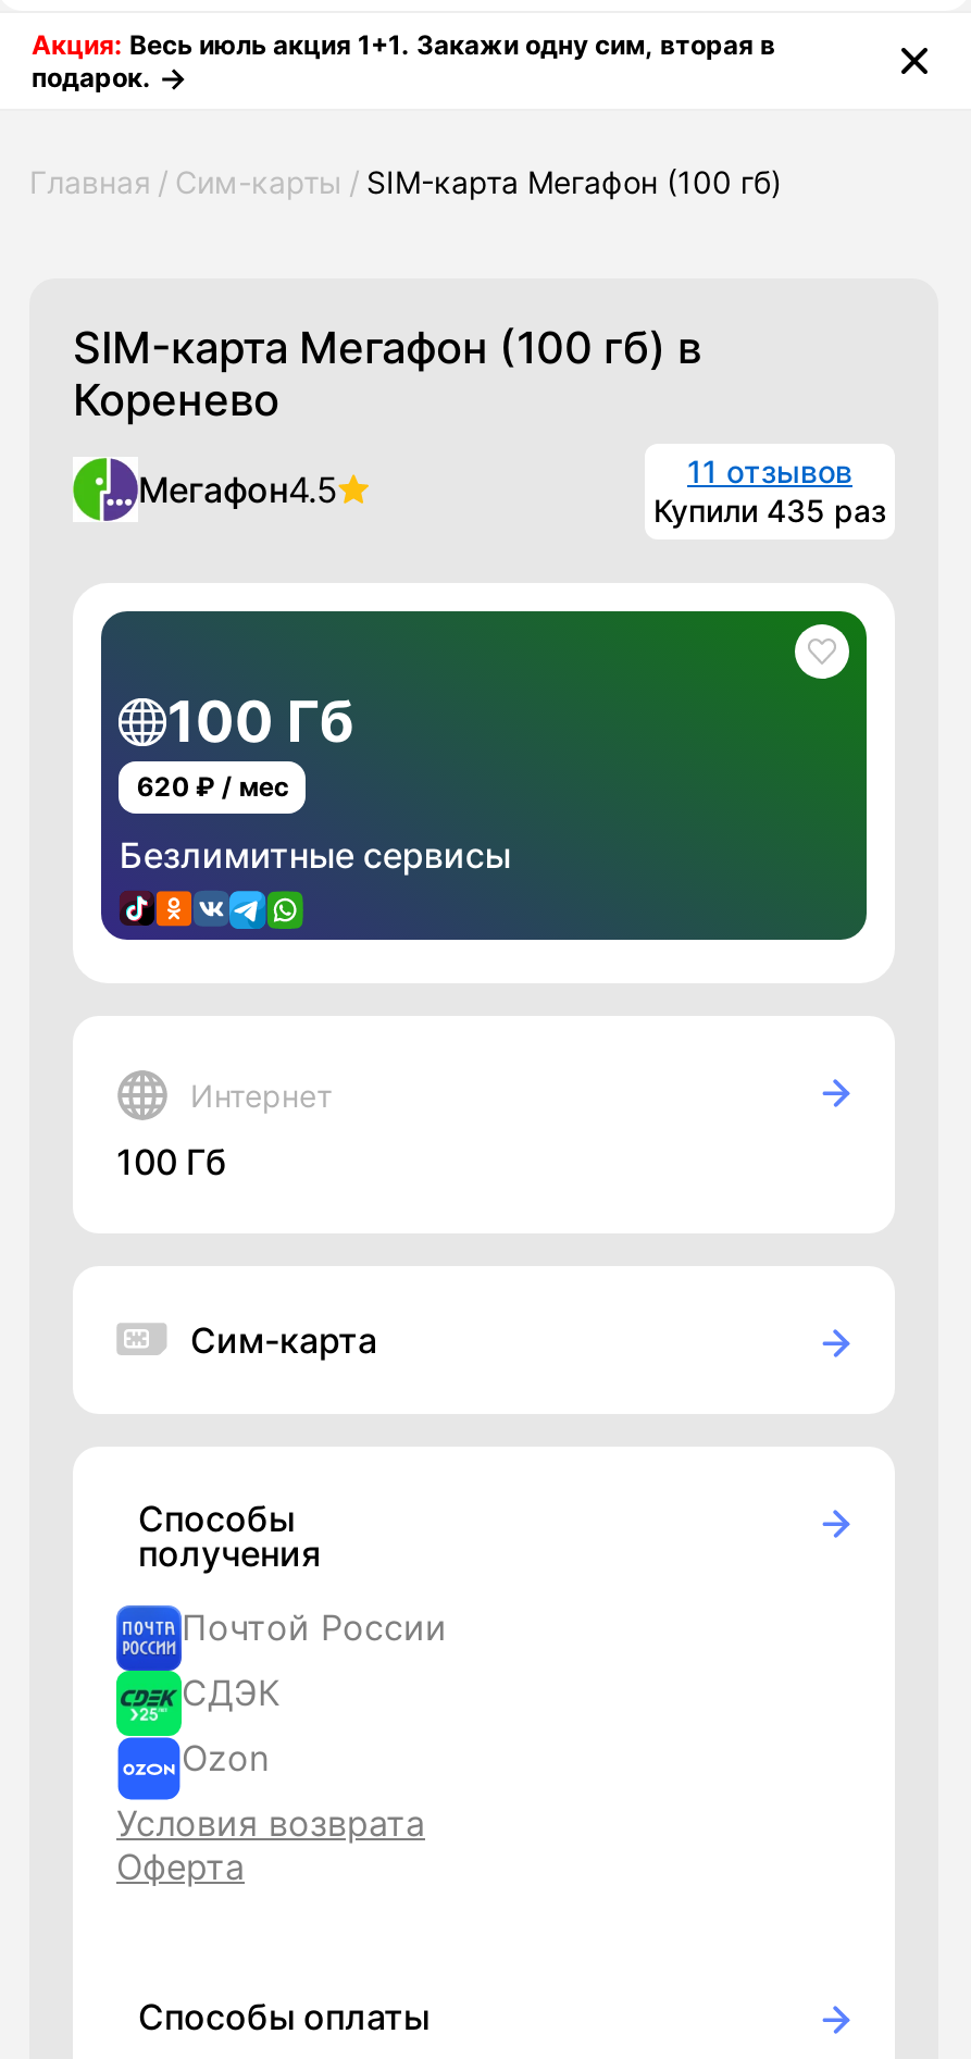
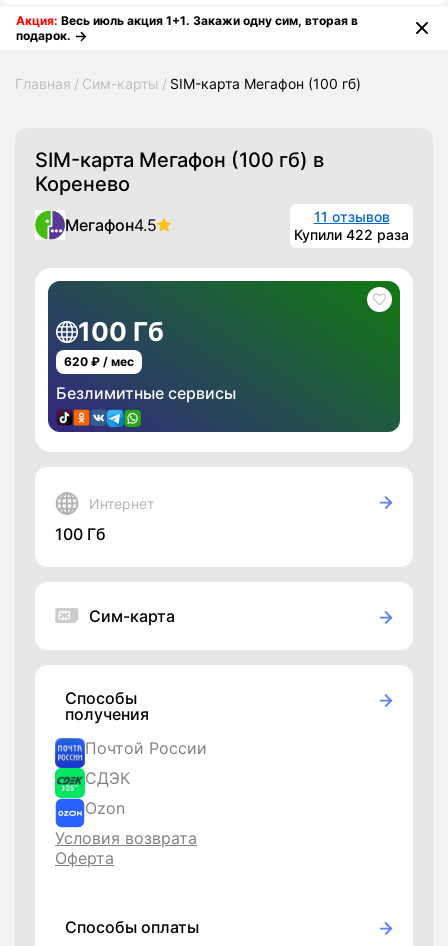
[653,492,886,529] Купили 435 раз -> [294,226,409,243] Купили 422 раза

